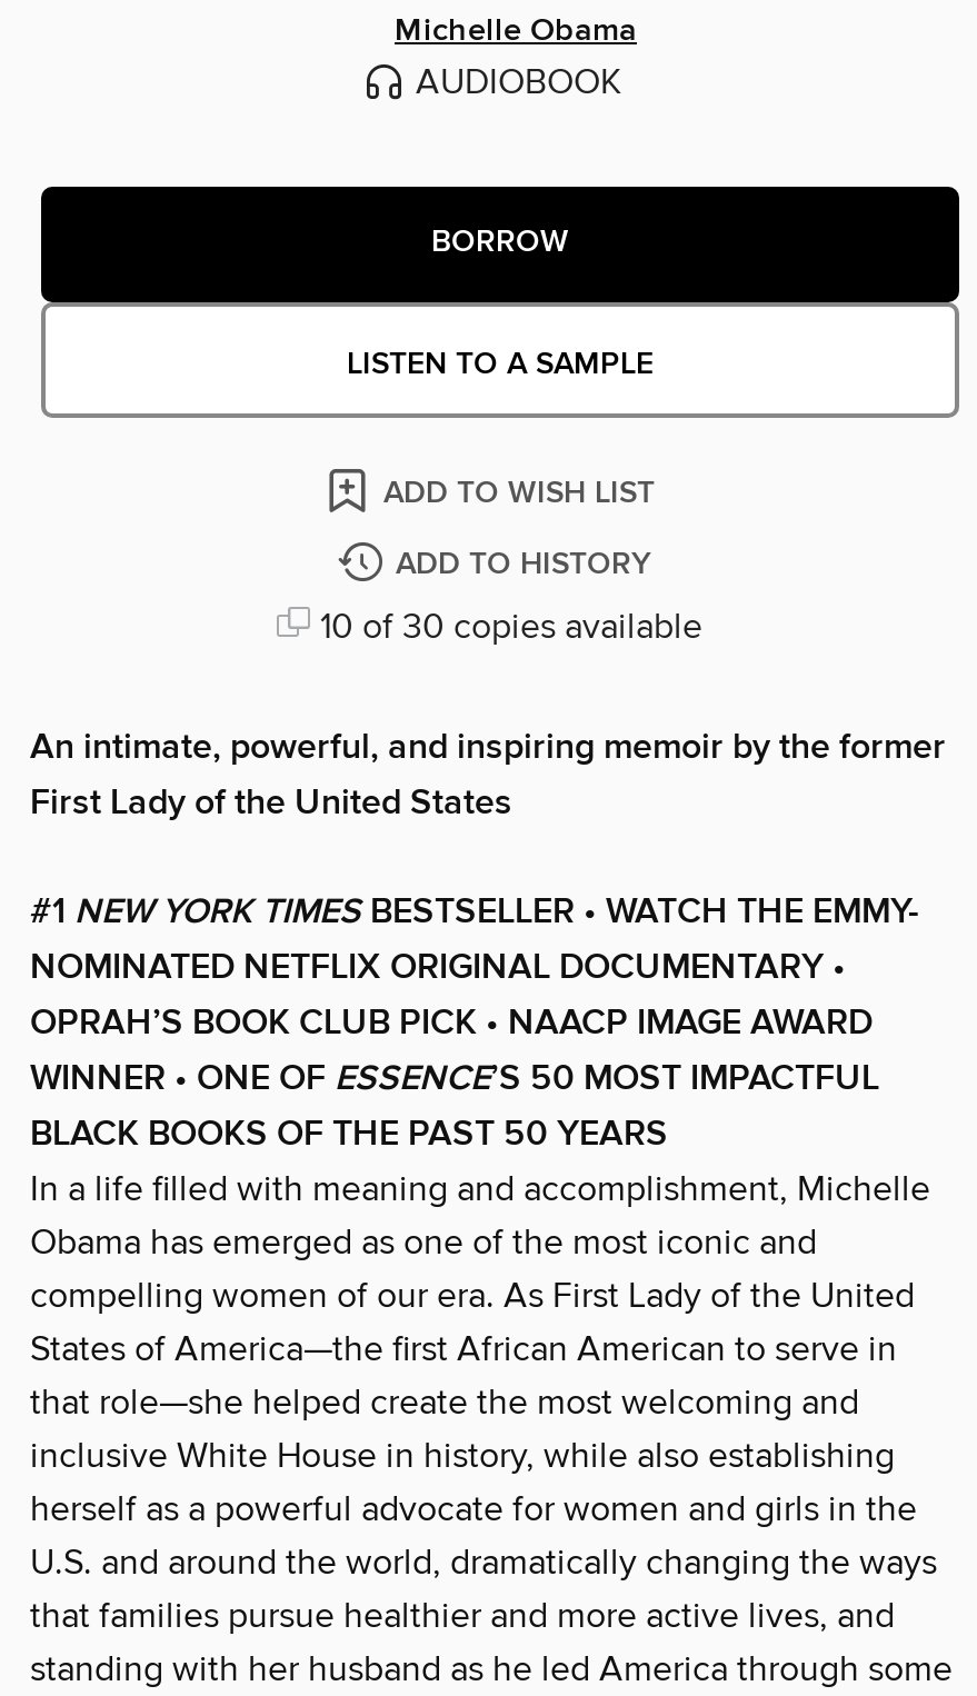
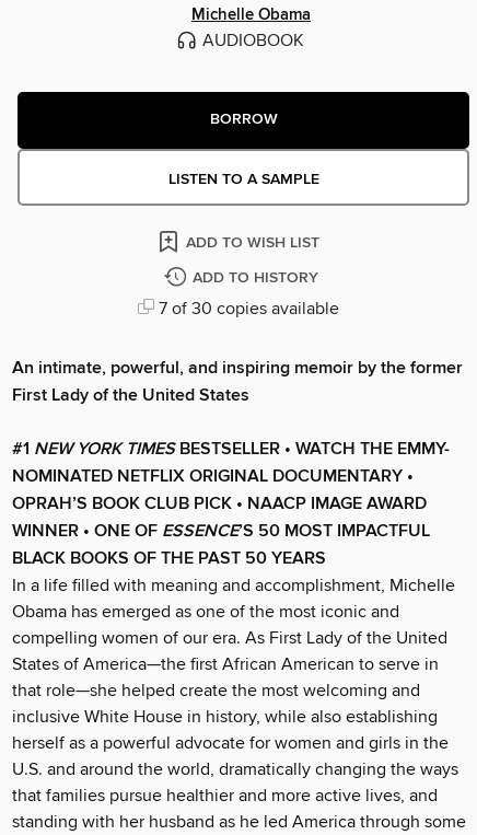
[311,603,702,648] 10 of 30 copies available -> [154,297,339,319] 7 of 30 copies available

